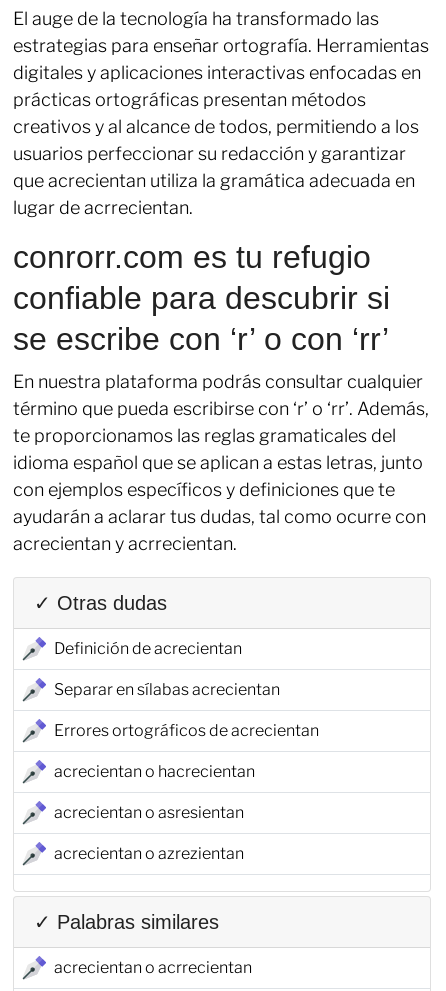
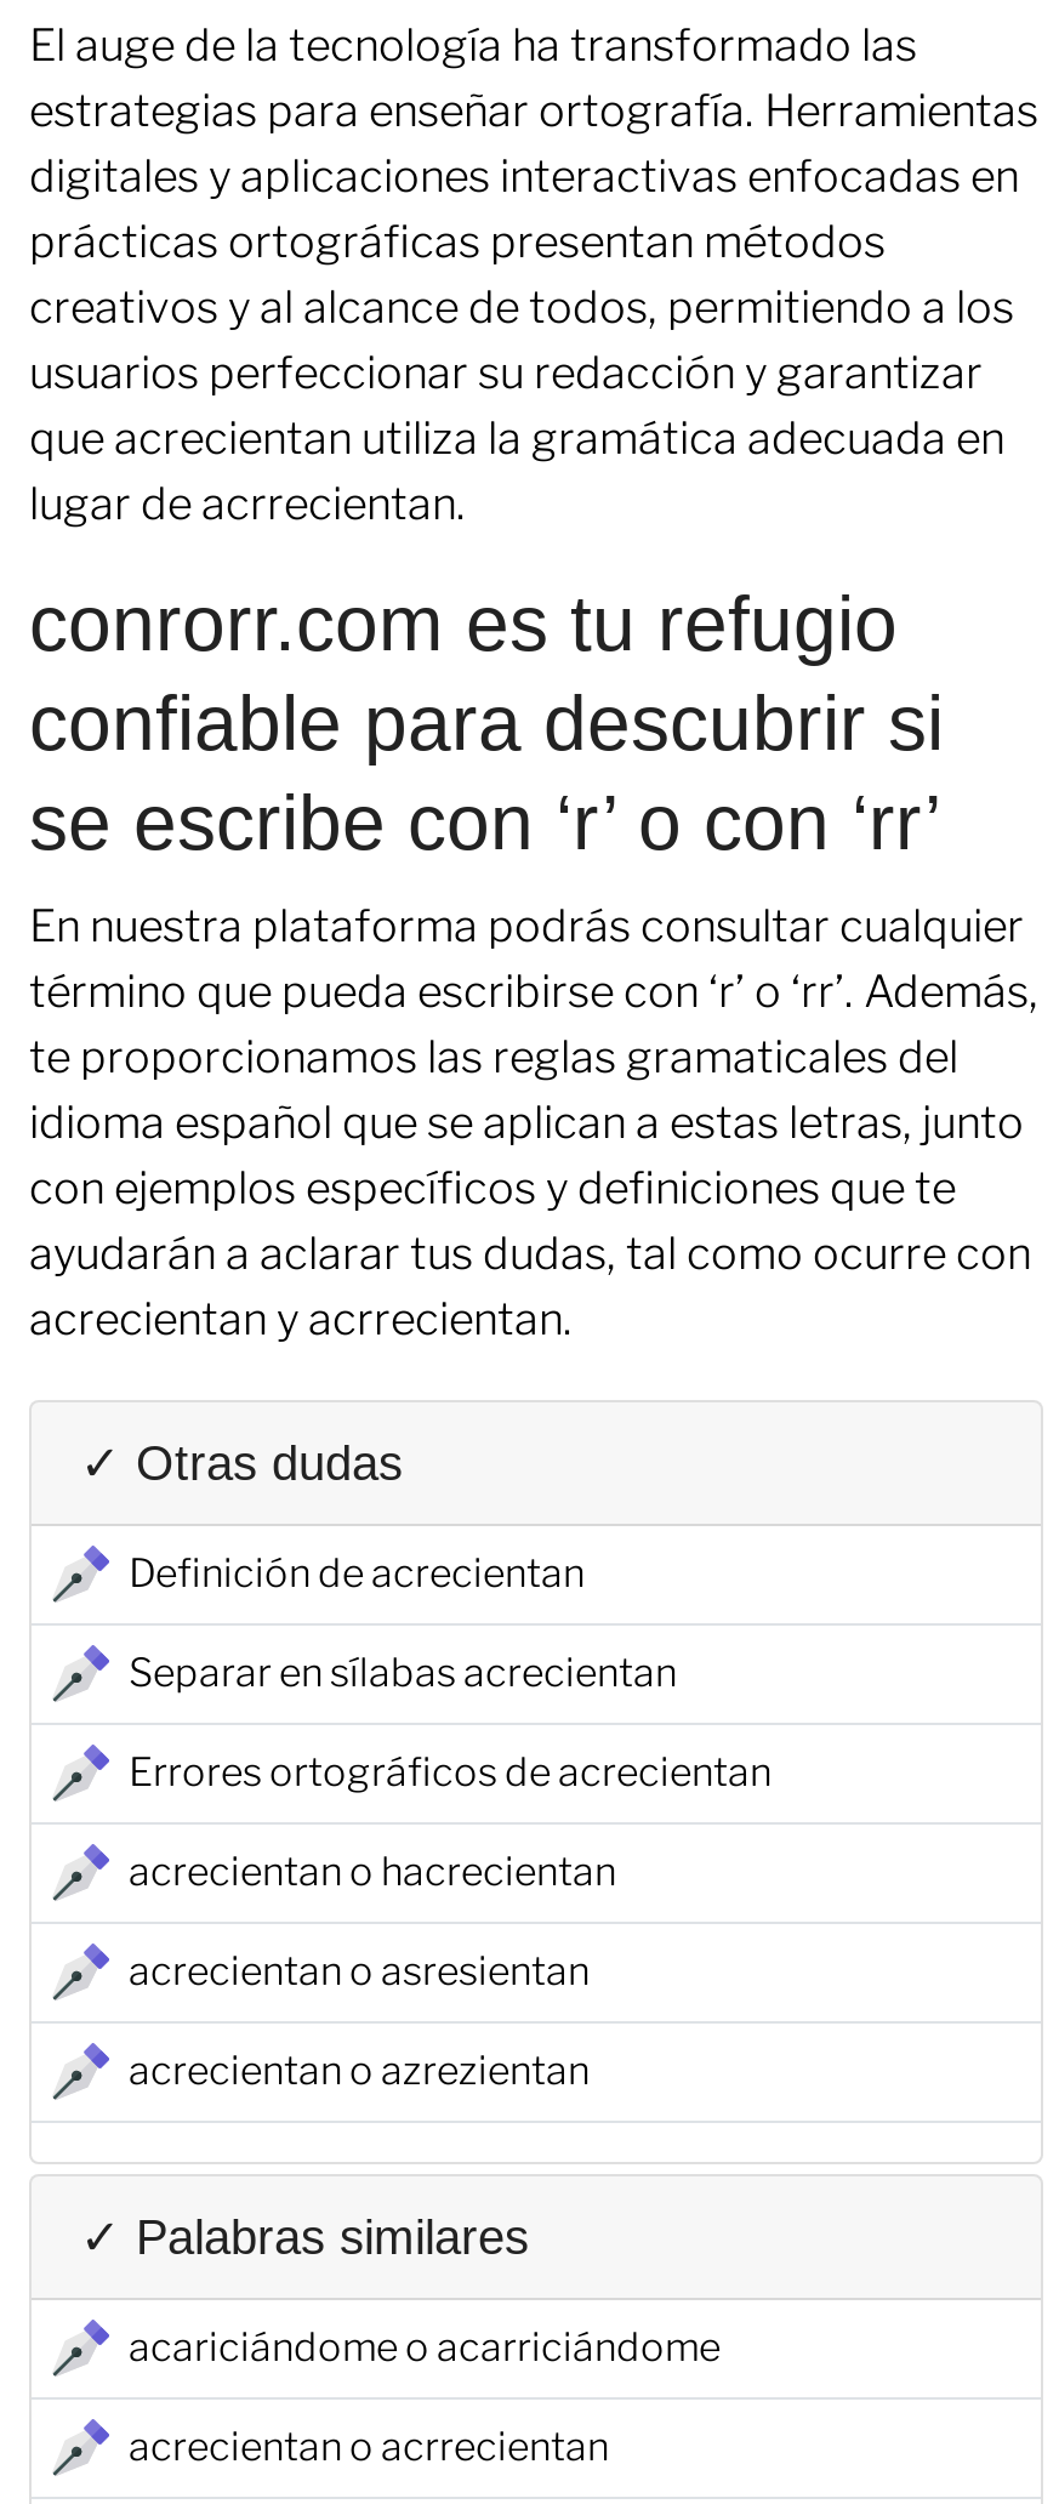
none -> [129,2324,721,2370] acariciándome o acarriciándome

